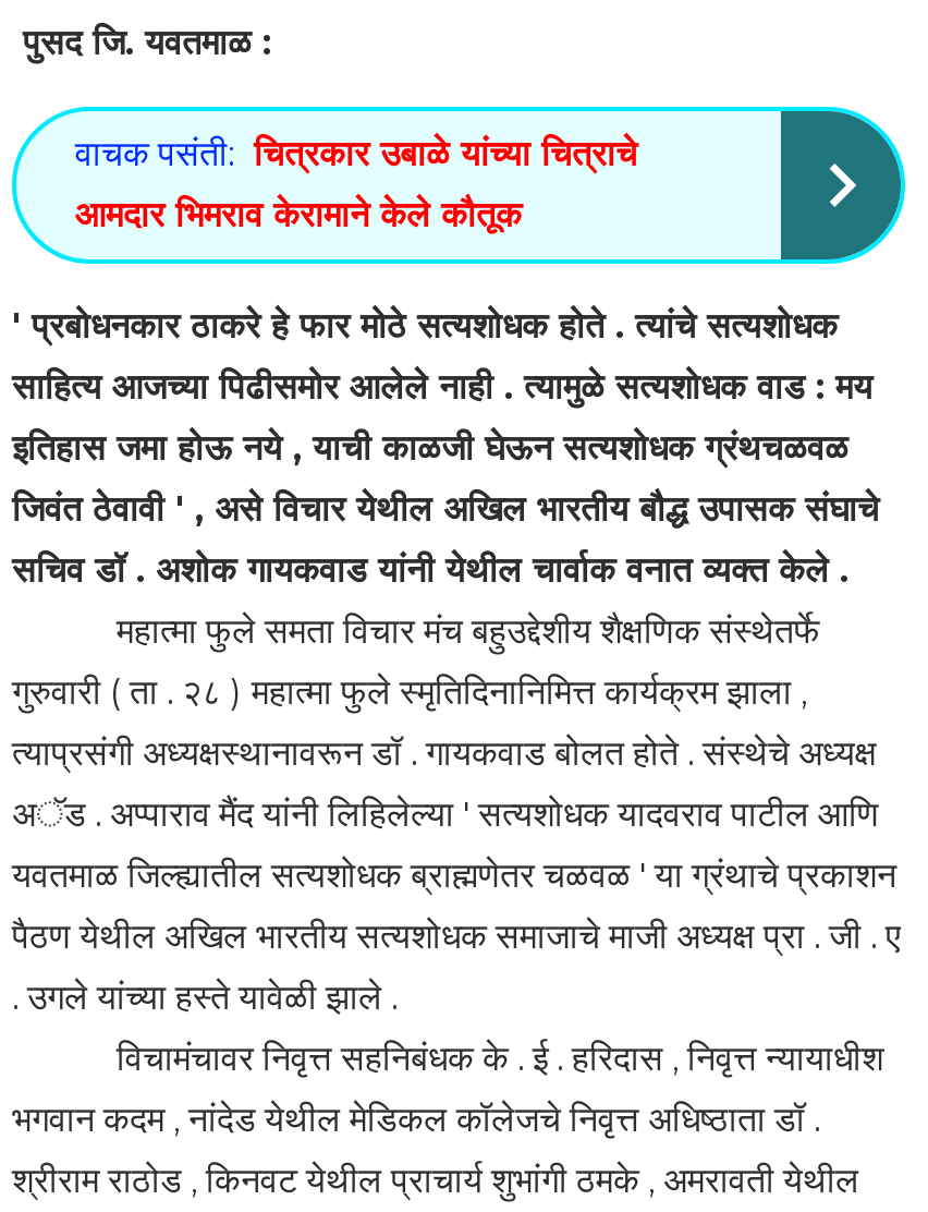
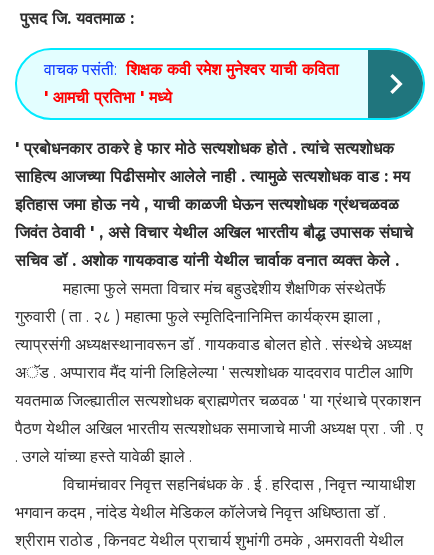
[75,133,637,175] वाचक पसंती: चित्रकार उबाळे यांच्या चित्राचे -> [44,60,339,79] वाचक पसंती: शिक्षक कवी रमेश मुनेश्वर याची कविता
[75,194,522,236] आमदार भिमराव केरामाने केले कौतूक -> [44,88,172,107] ' आमची प्रतिभा ' मध्ये

